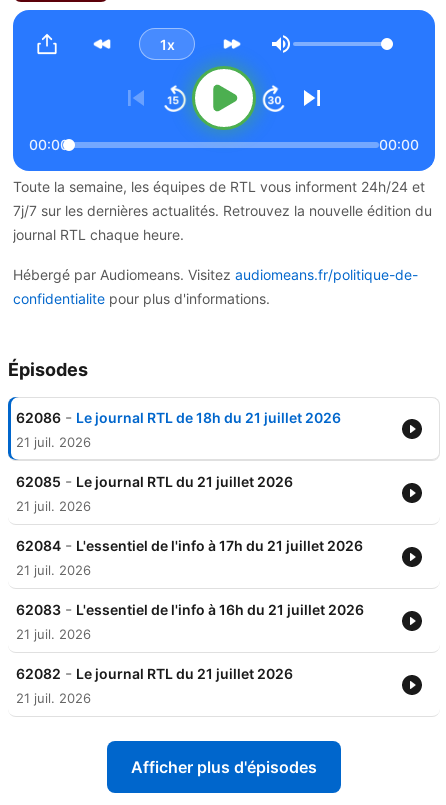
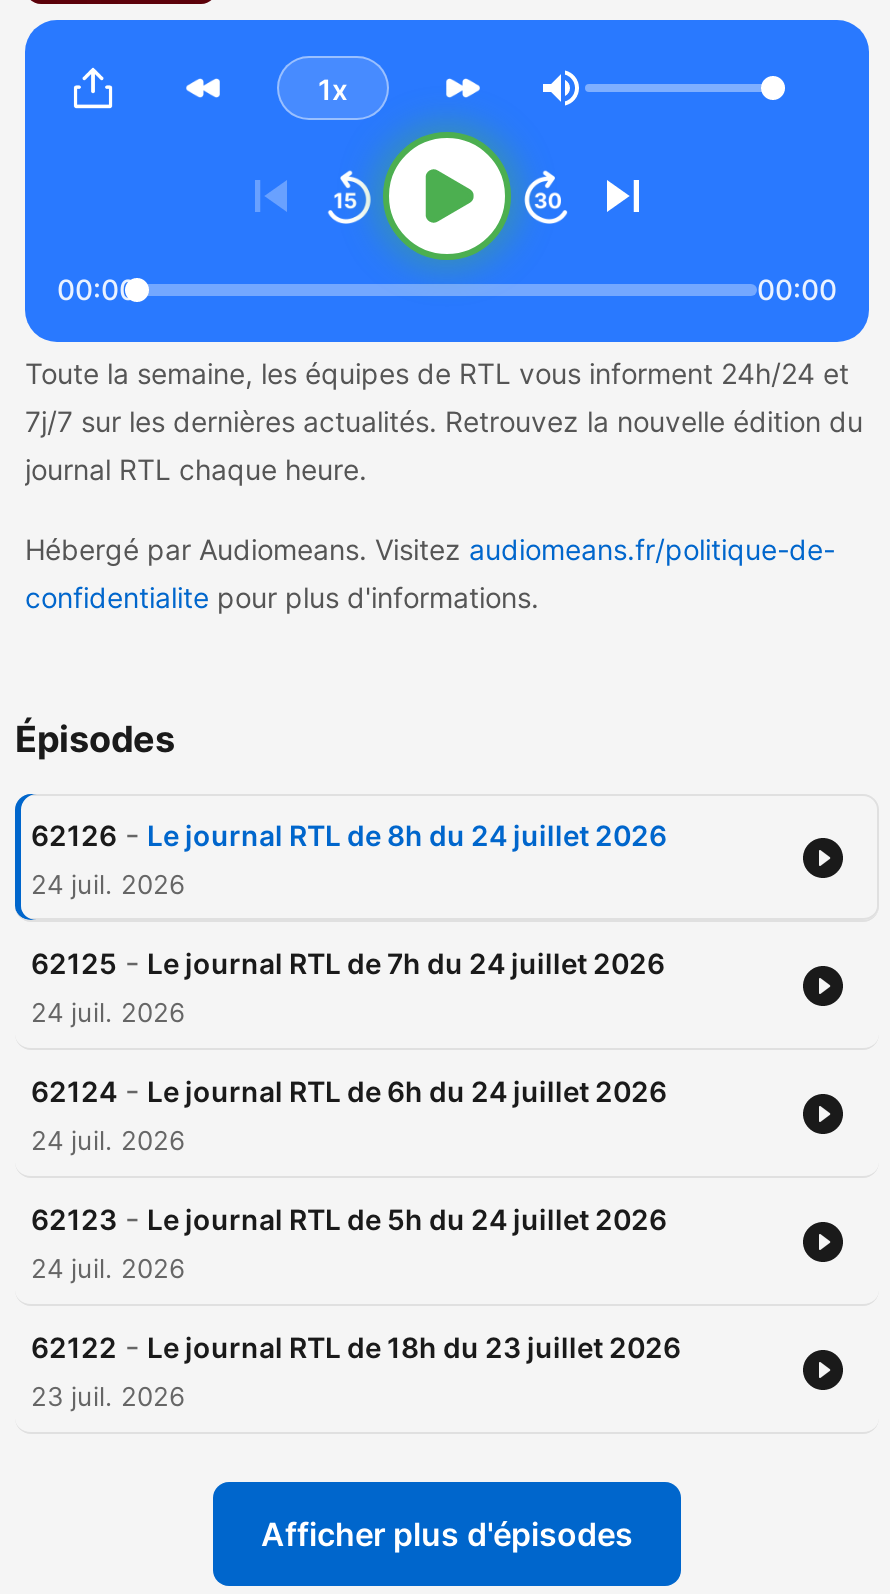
[16,407,341,450] 62086 - Le journal RTL de 18h du 21 juillet 2026 | 21 juil. 2026 -> [31,814,667,900] 62126 - Le journal RTL de 8h du 24 juillet 2026 | 24 juil. 2026
[16,471,293,514] 62085 - Le journal RTL du 21 juillet 2026 | 21 juil. 2026 -> [31,942,665,1028] 62125 - Le journal RTL de 7h du 24 juillet 2026 | 24 juil. 2026
[16,535,363,578] 62084 - L'essentiel de l'info à 17h du 21 juillet 2026 | 21 juil. 2026 -> [31,1070,667,1156] 62124 - Le journal RTL de 6h du 24 juillet 2026 | 24 juil. 2026
[16,599,364,642] 62083 - L'essentiel de l'info à 16h du 21 juillet 2026 | 21 juil. 2026 -> [31,1198,667,1284] 62123 - Le journal RTL de 5h du 24 juillet 2026 | 24 juil. 2026
[16,663,293,706] 62082 - Le journal RTL du 21 juillet 2026 | 21 juil. 2026 -> [31,1326,681,1412] 62122 - Le journal RTL de 18h du 23 juillet 2026 | 23 juil. 2026

